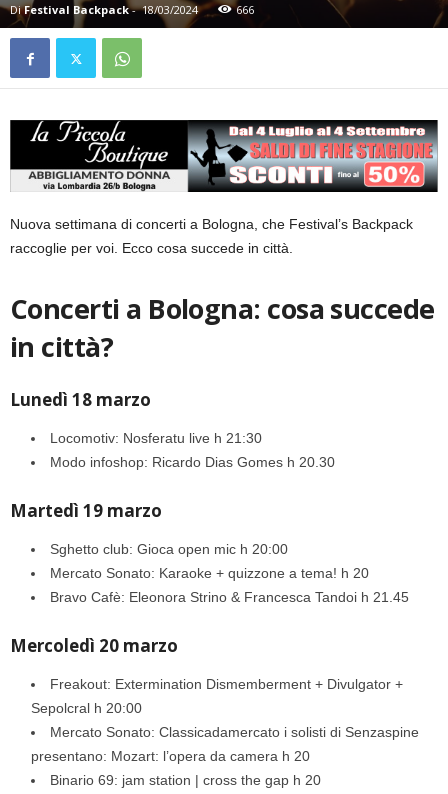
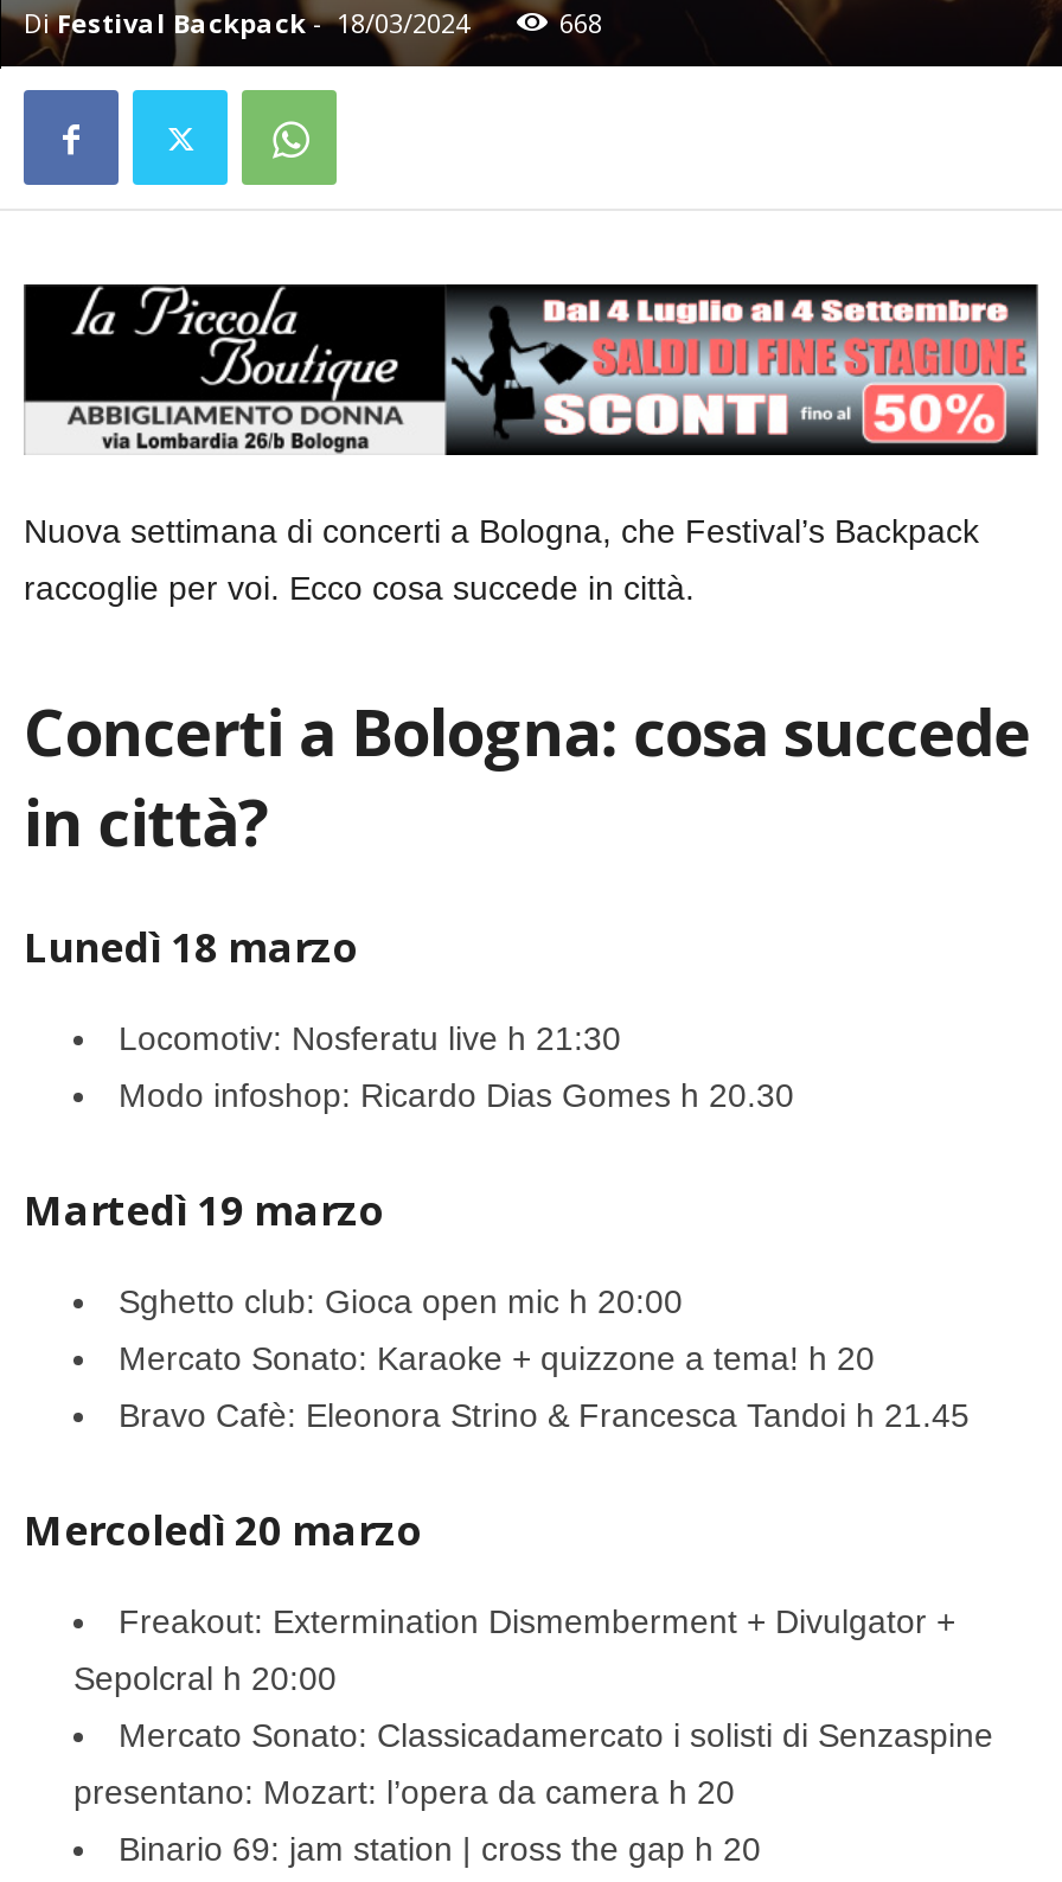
[236,2,254,17] 666 -> [559,6,602,41] 668

